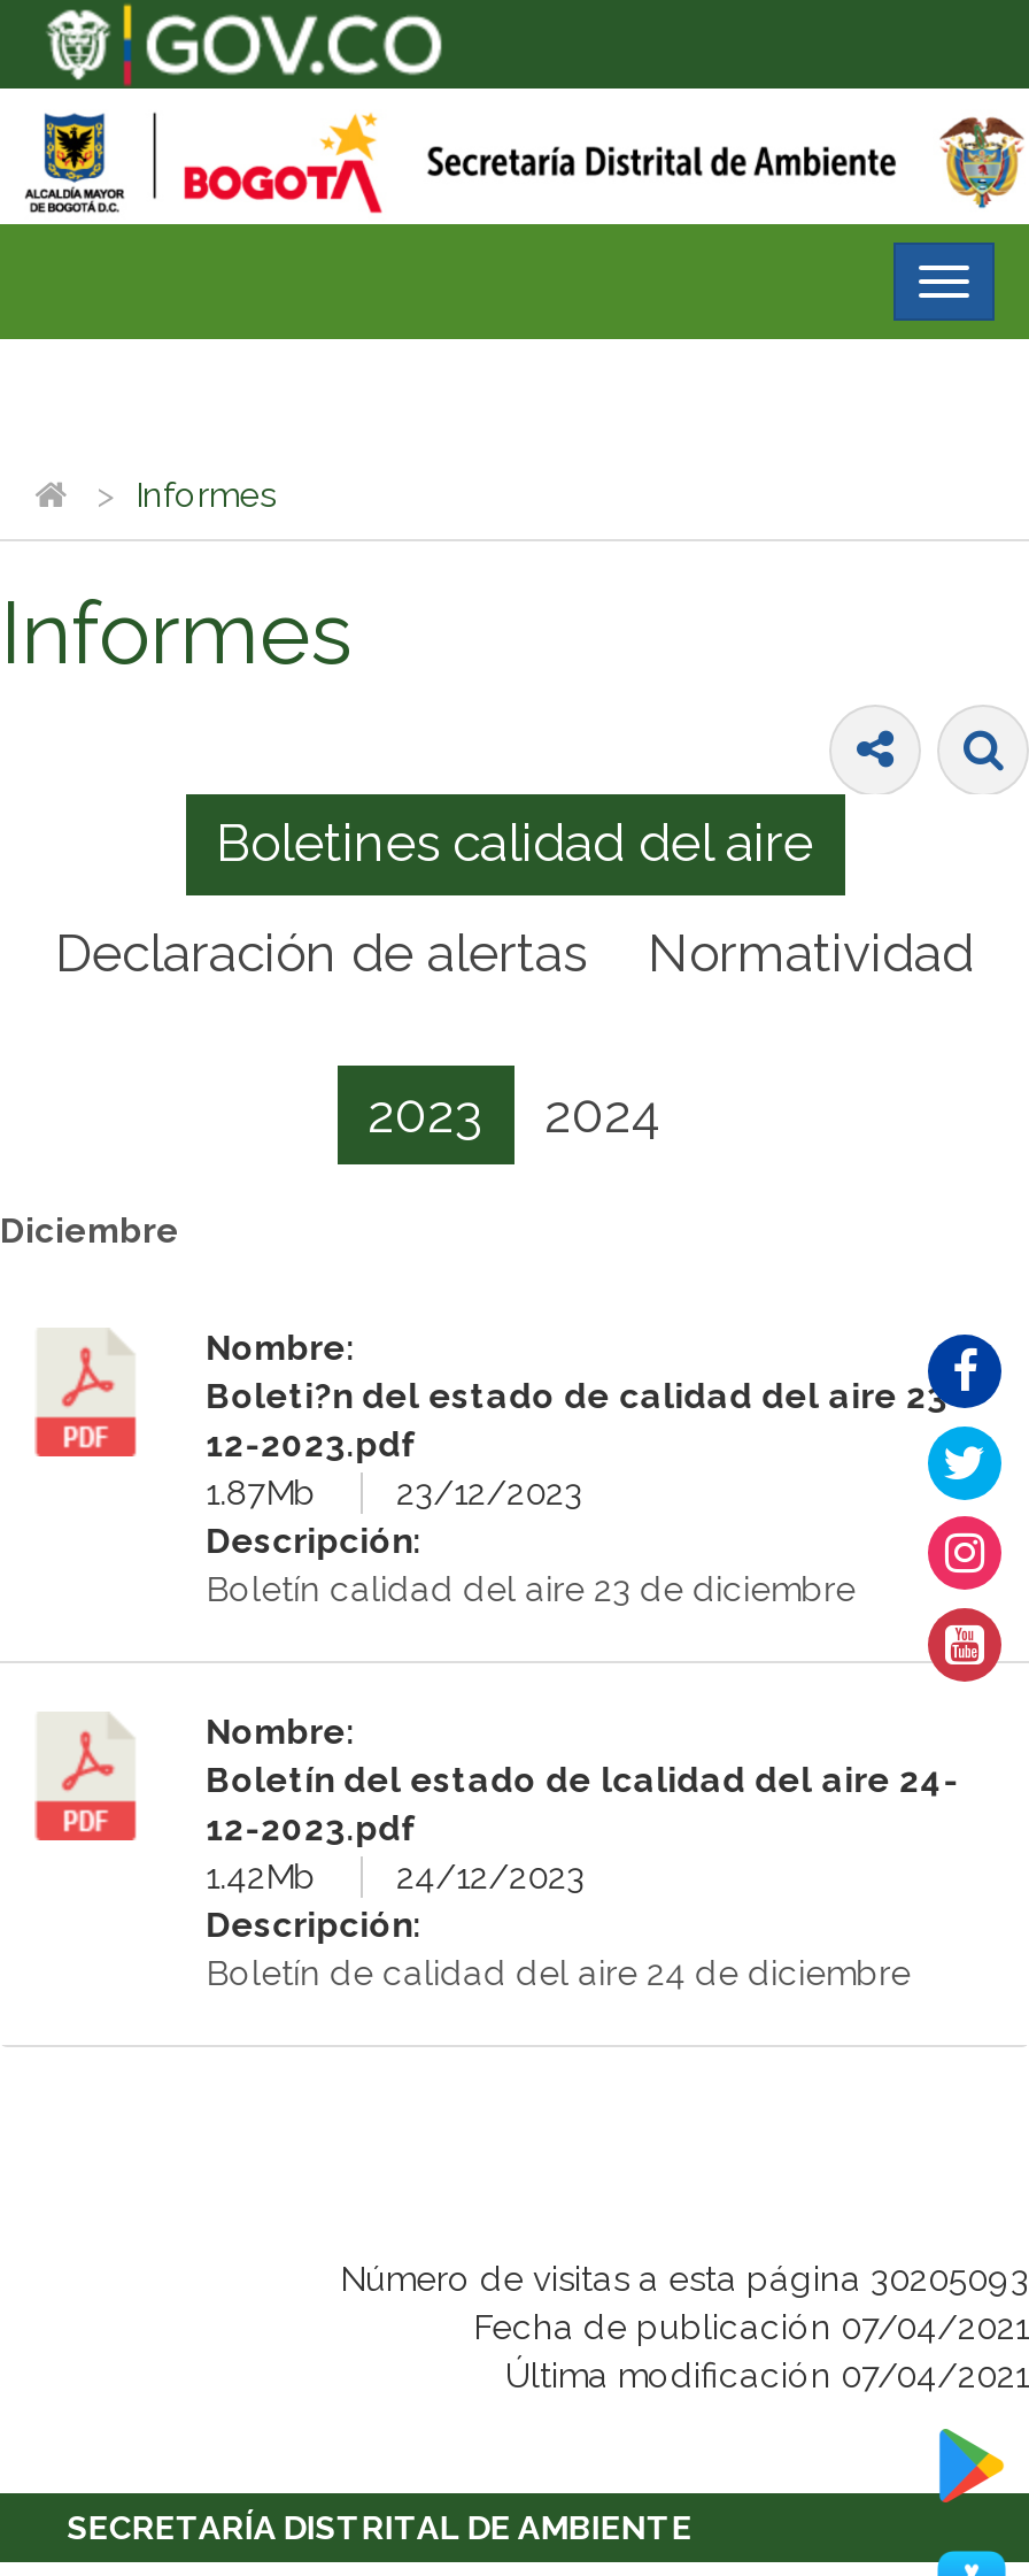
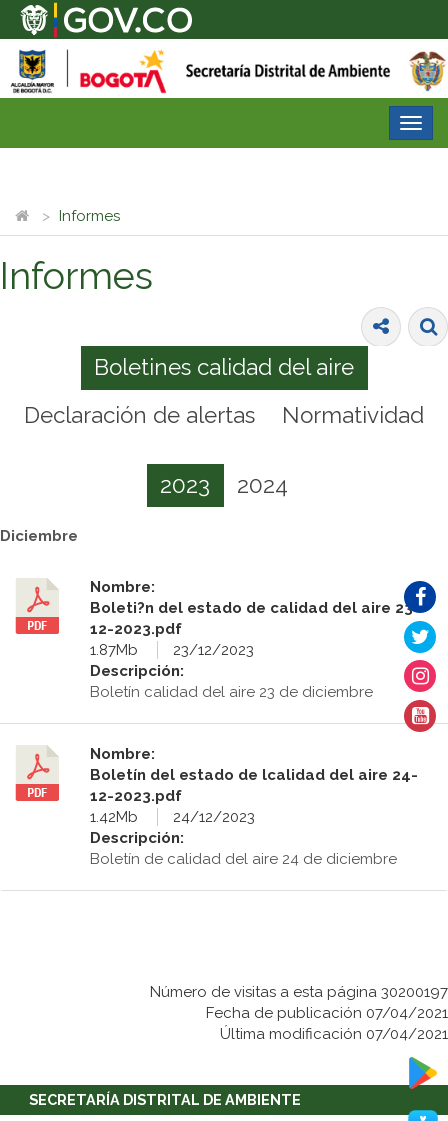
[340,2259,1029,2301] Número de visitas a esta página 30205093 -> [150,983,448,1001] Número de visitas a esta página 30200197

